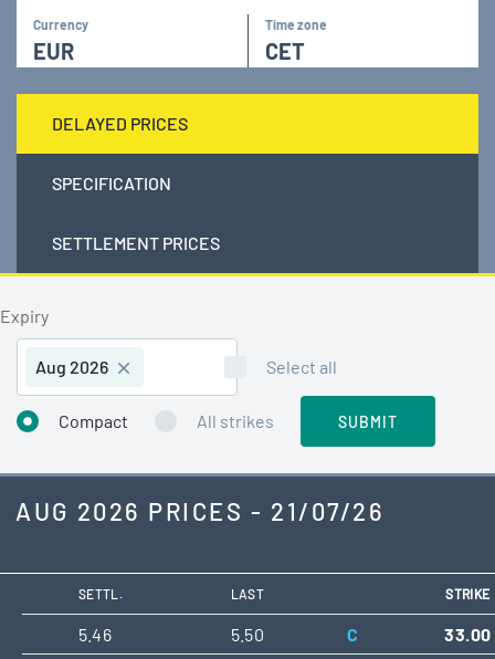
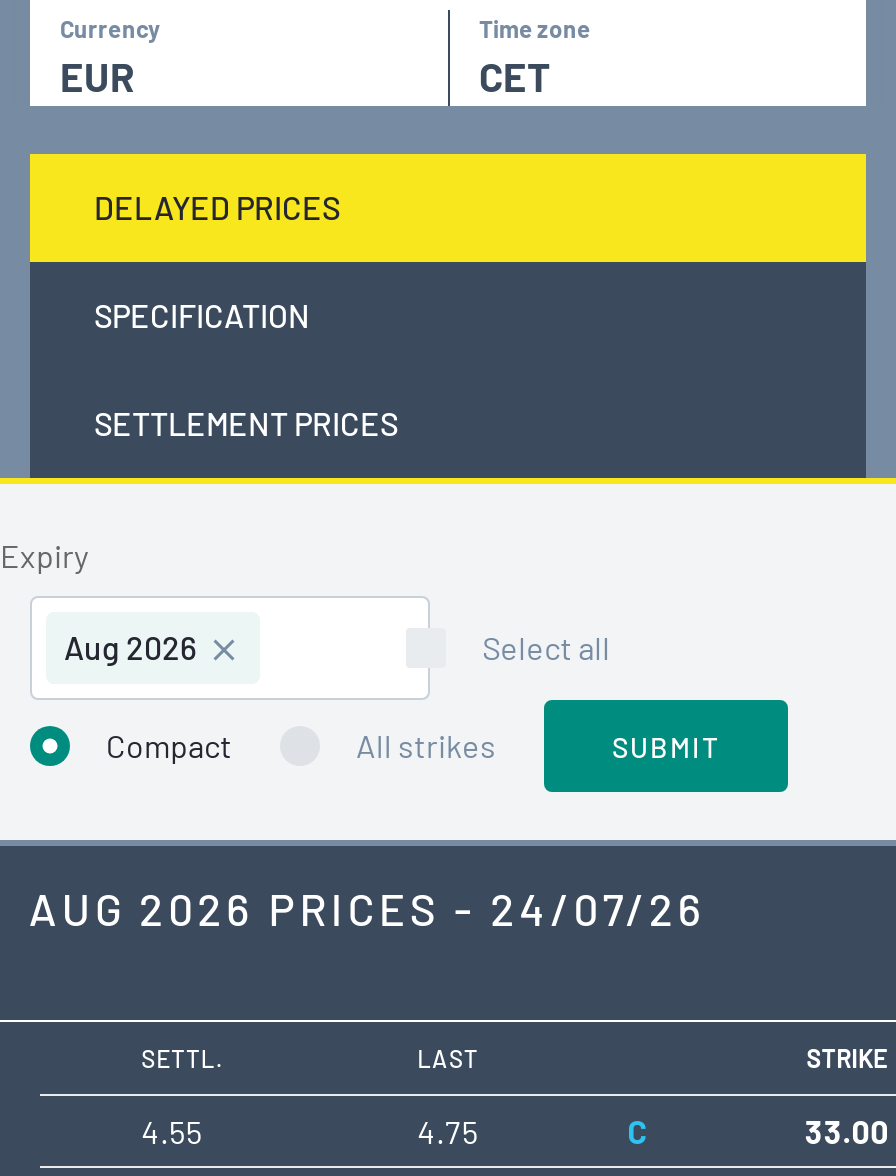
[16,496,385,525] AUG 2026 PRICES - 21/07/26 -> [29,882,707,934] AUG 2026 PRICES - 24/07/26
[78,624,112,645] 5.46 -> [141,1112,203,1150] 4.55
[230,624,265,645] 5.50 -> [417,1112,479,1150] 4.75

